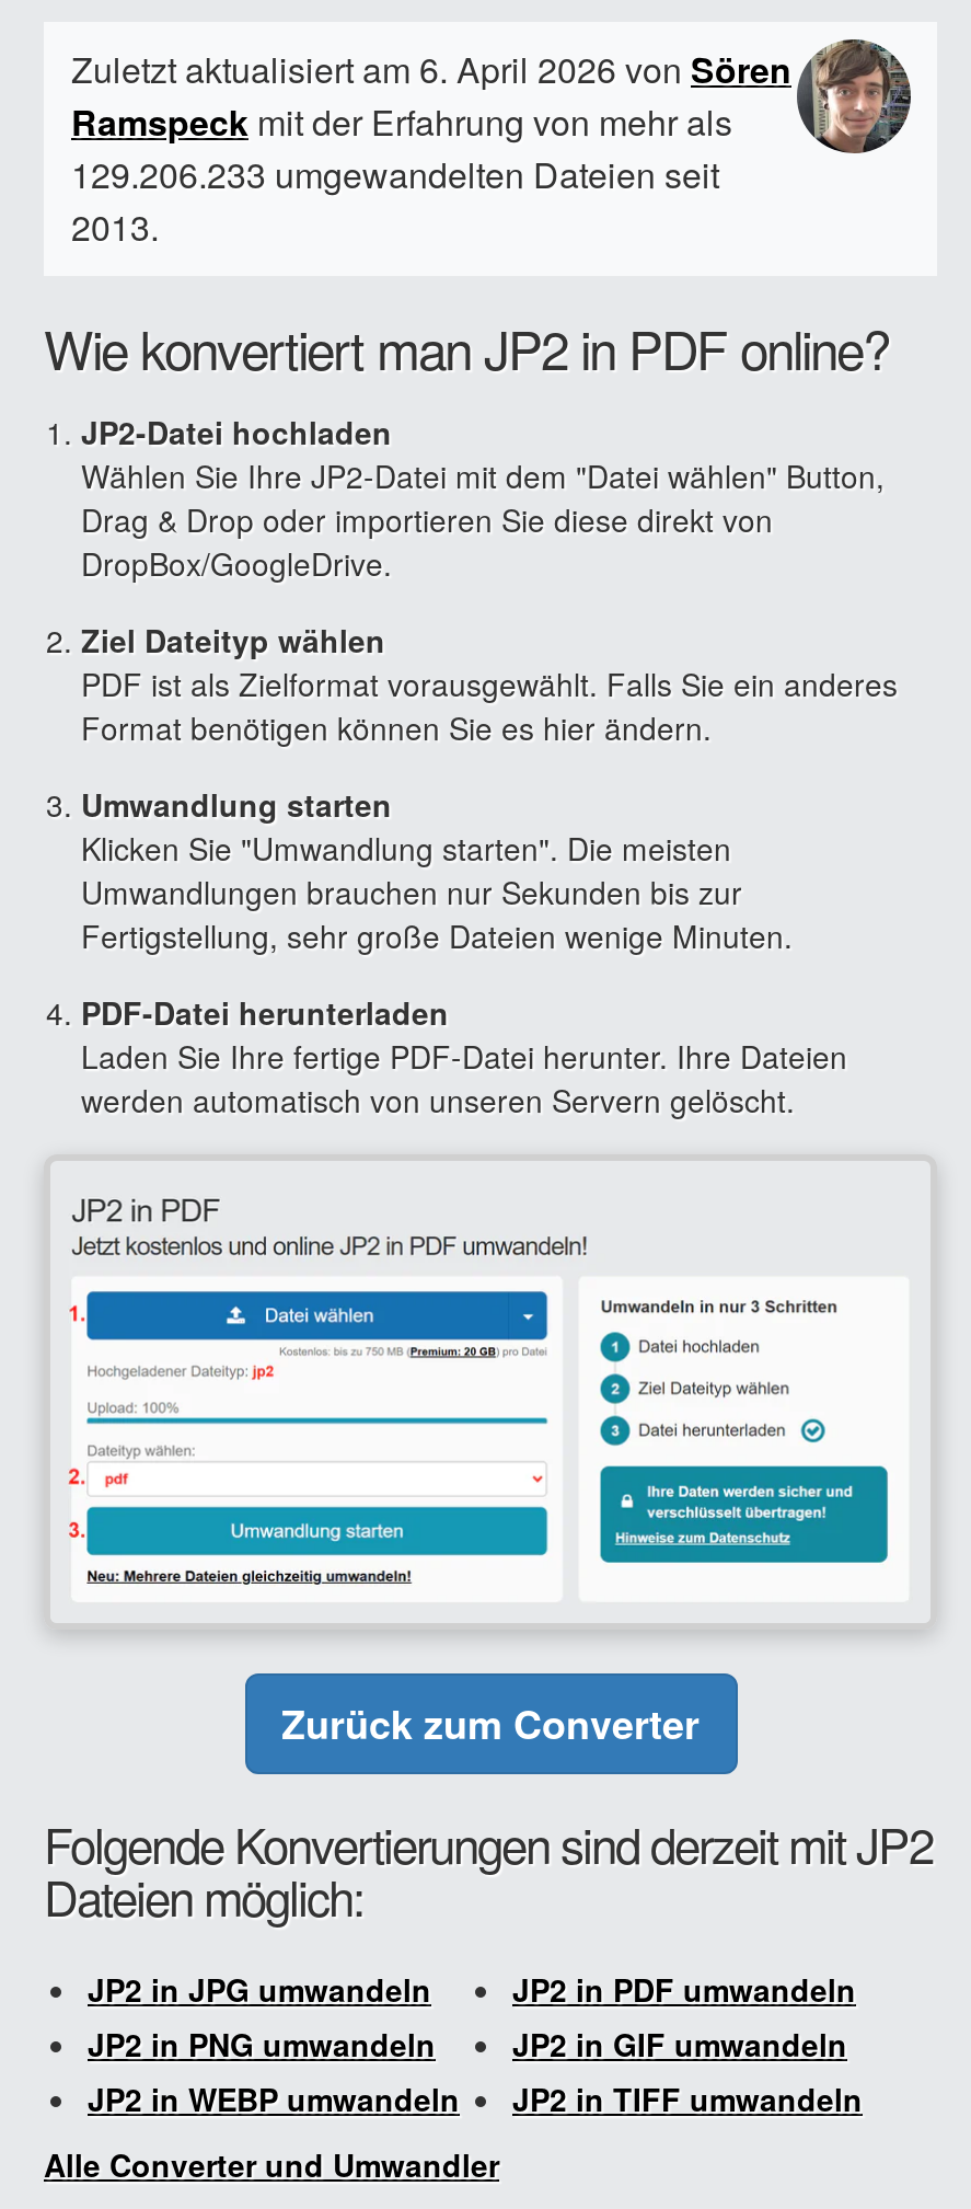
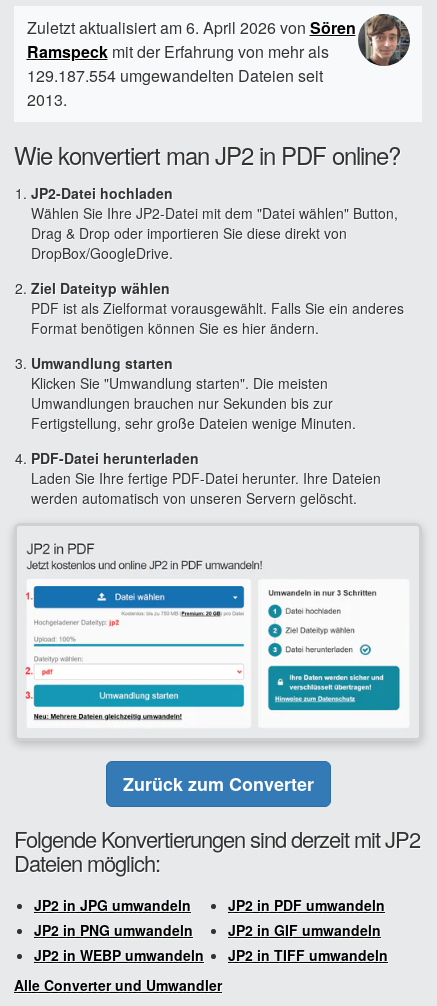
[71,149,719,199] 129.206.233 umgewandelten Dateien seit -> [26,64,322,87] 129.187.554 umgewandelten Dateien seit

